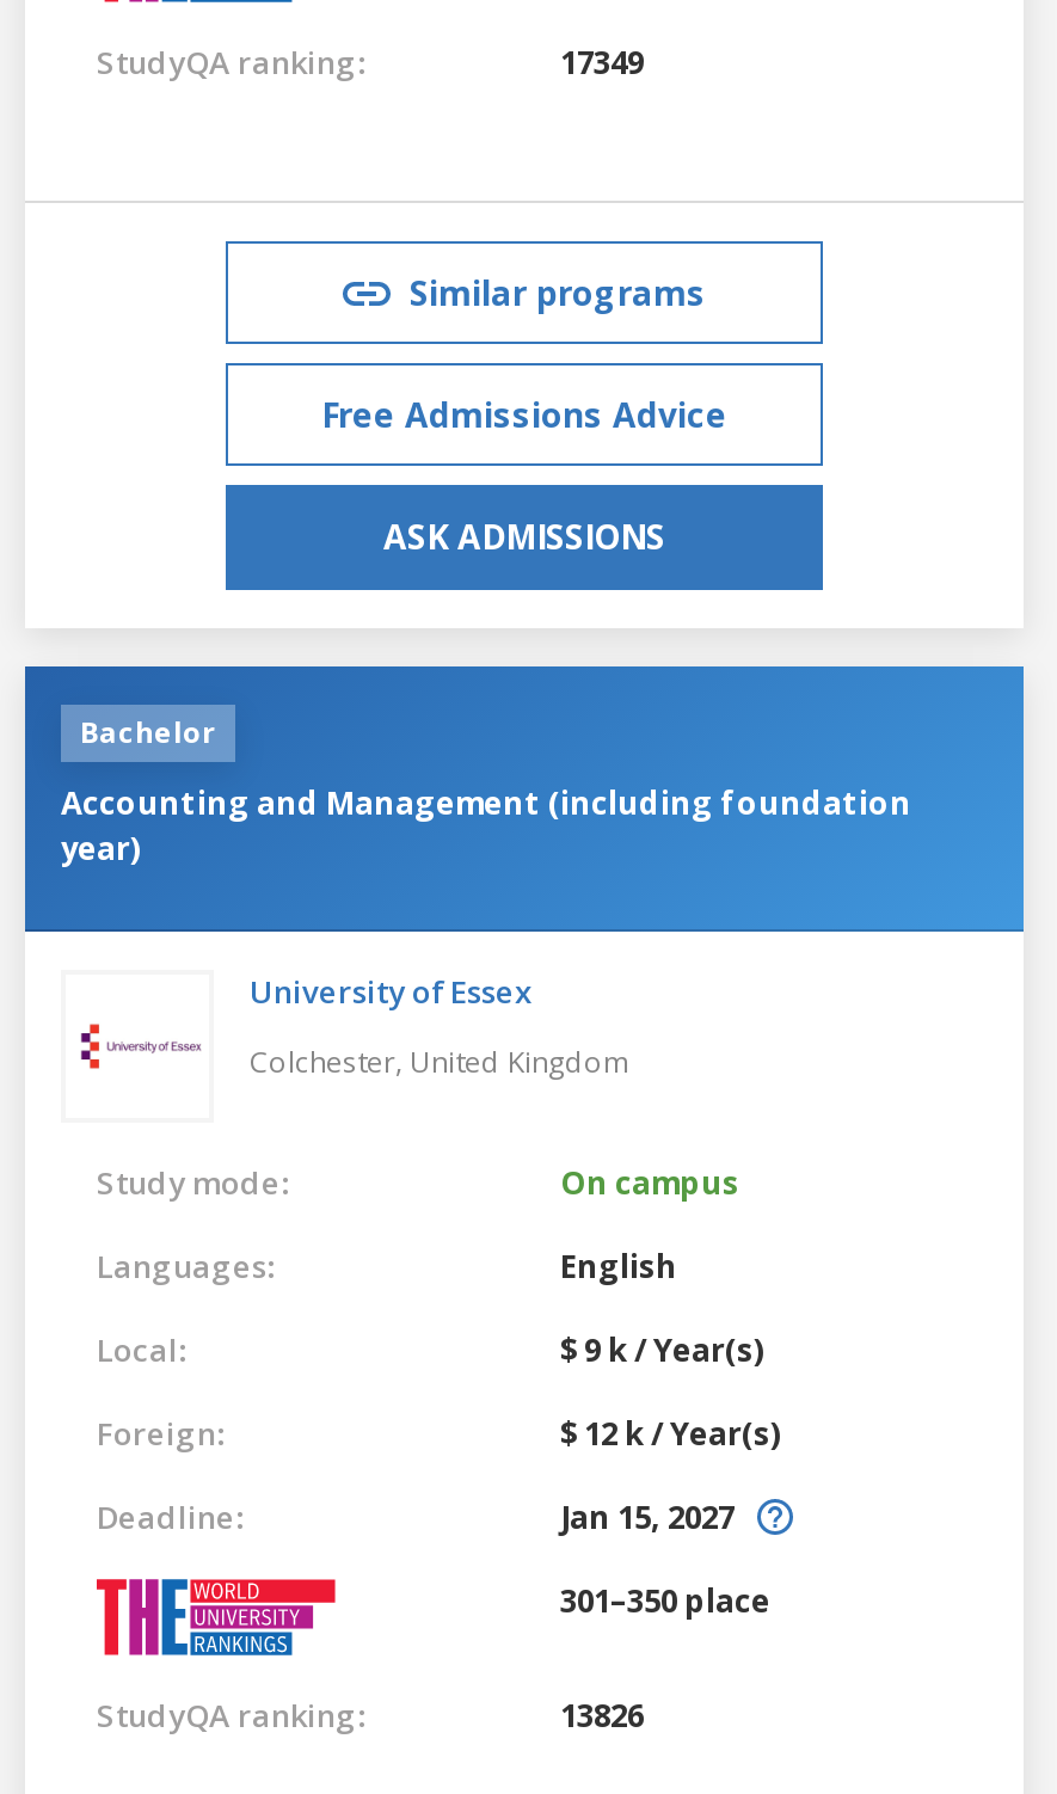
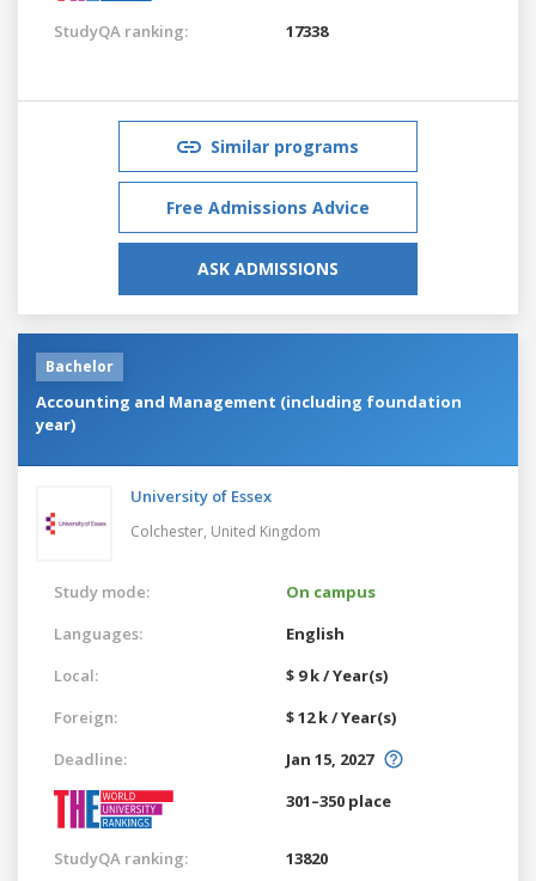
[560,40,644,83] 17349 -> [286,20,328,42] 17338
[560,1693,644,1736] 13826 -> [286,847,328,869] 13820

